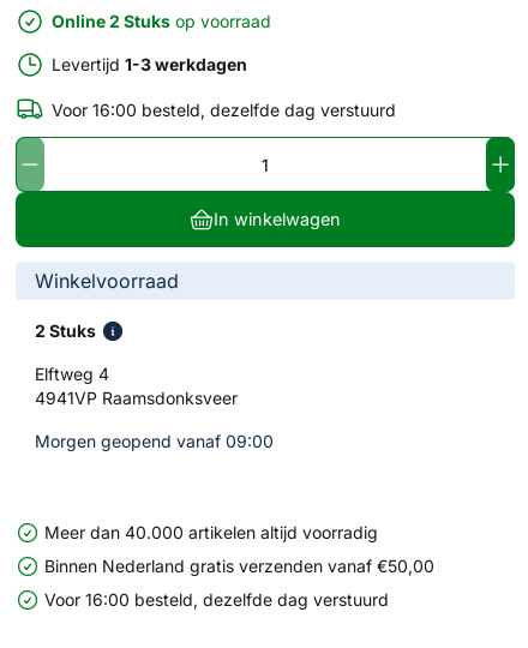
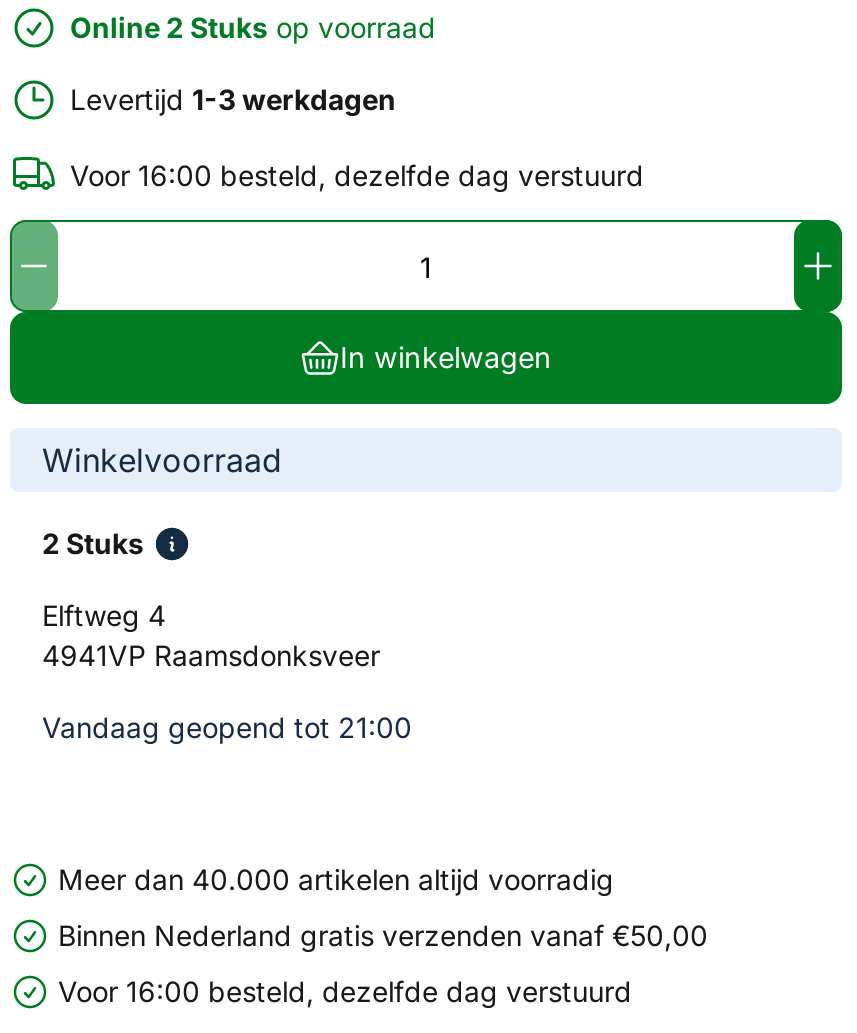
[50,430,274,451] Morgen geopend vanaf 09:00 -> [60,709,412,743] Vandaag geopend tot 21:00

